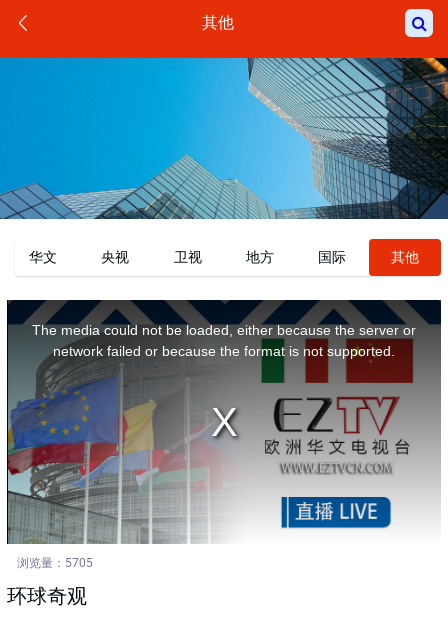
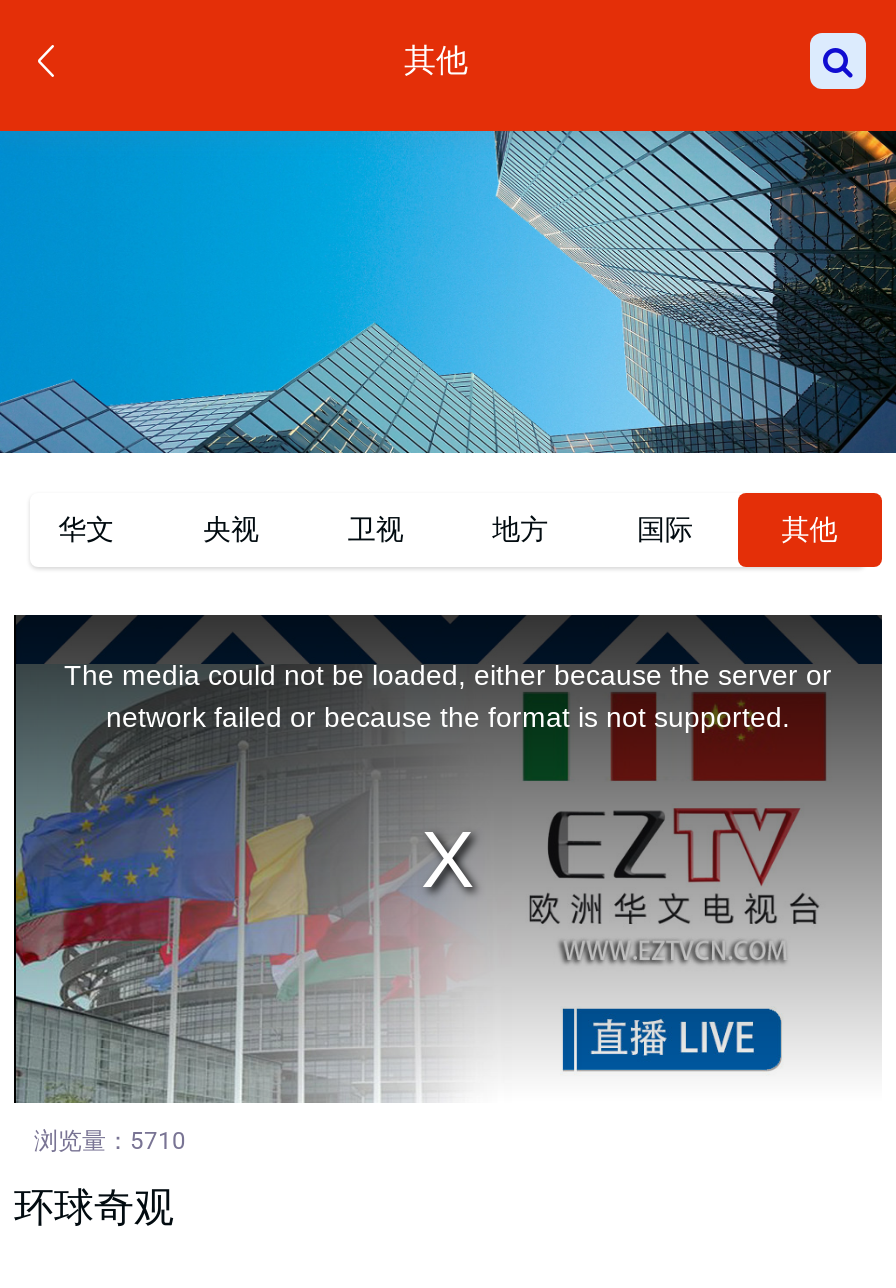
[17,556,93,570] 浏览量：5705 -> [34,1128,186,1156] 浏览量：5710

